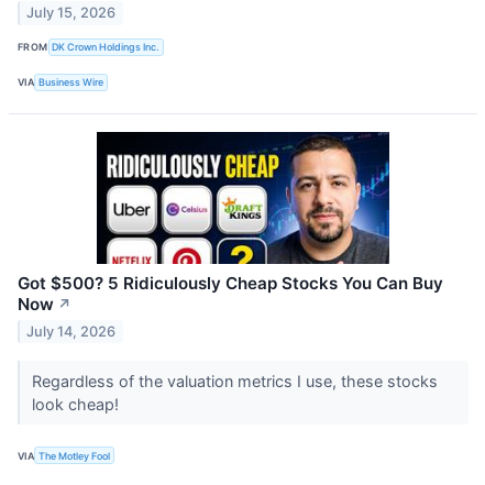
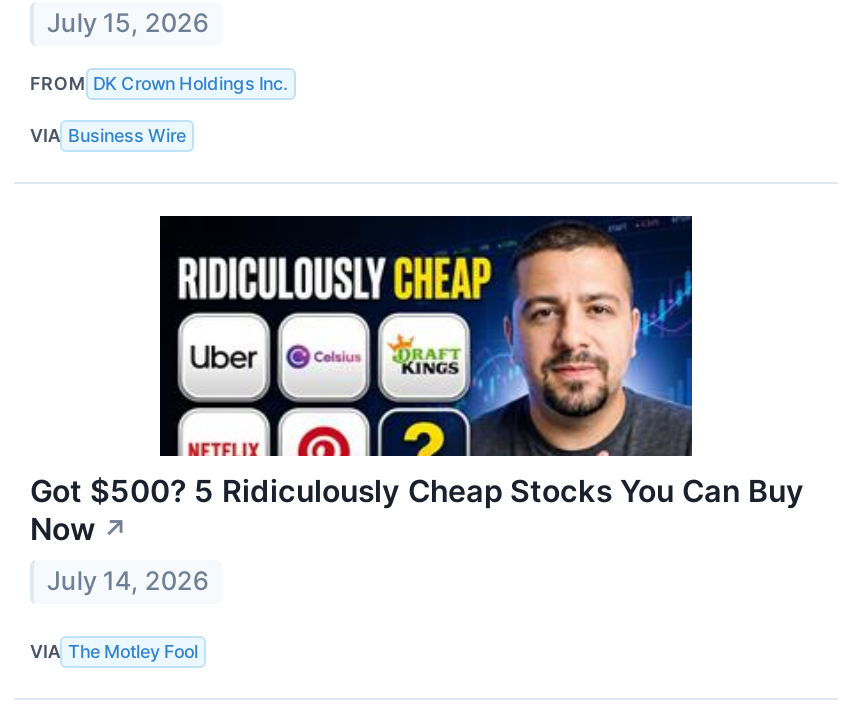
[32,372,437,413] Regardless of the valuation metrics I use, these stocks | look cheap! -> none

